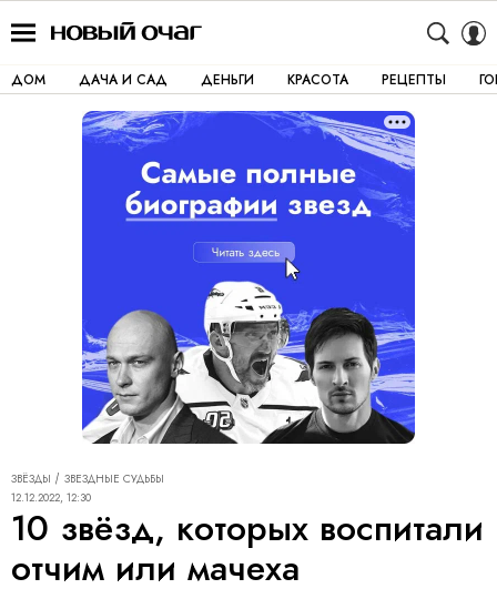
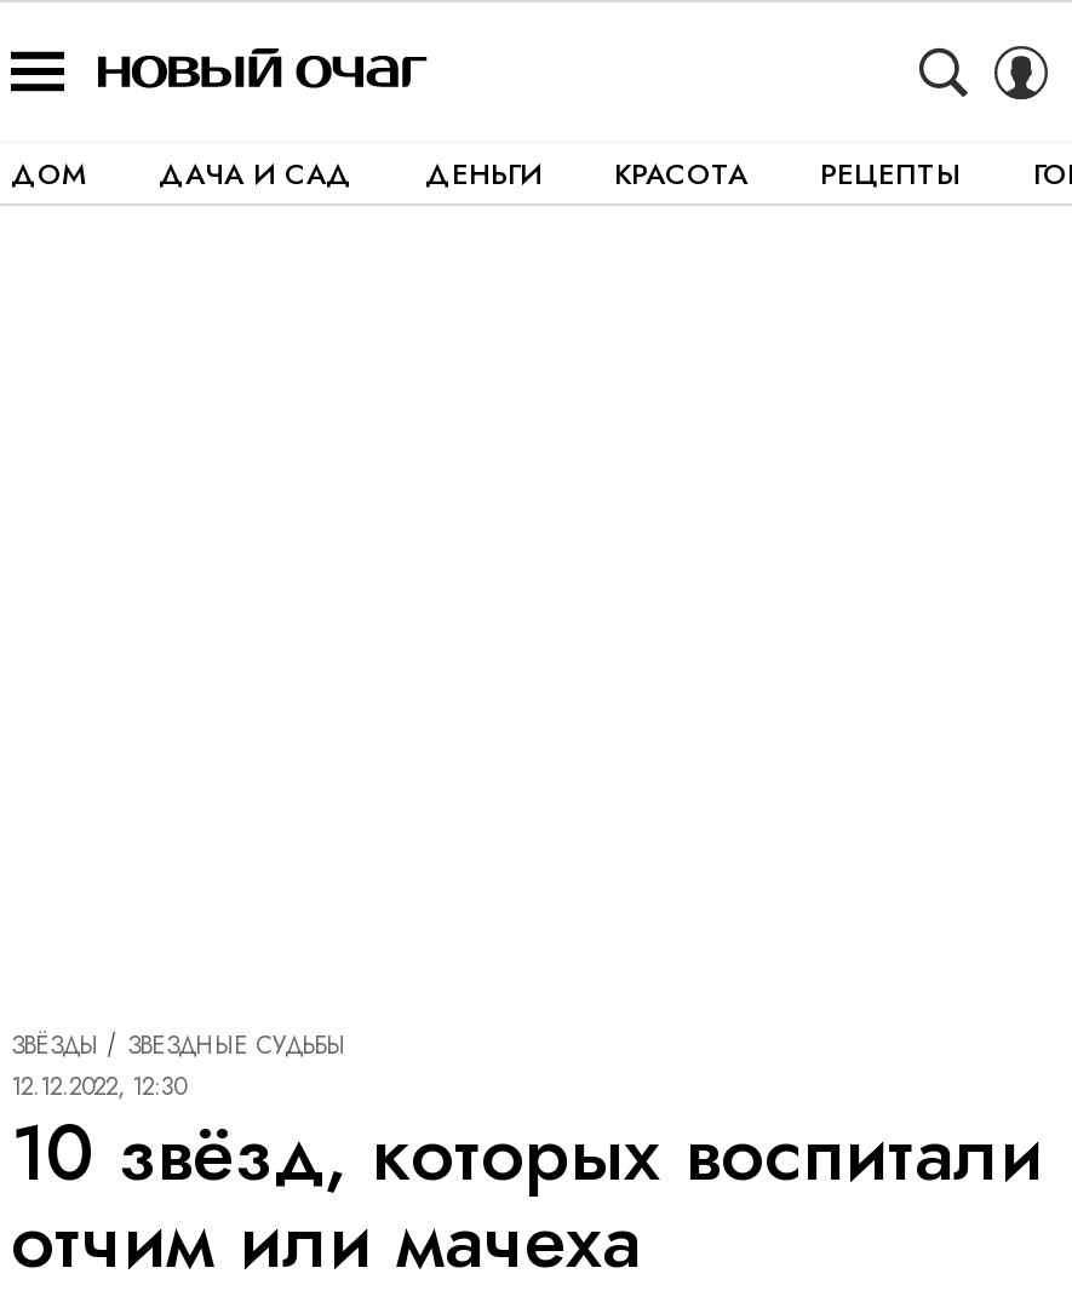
[81,110,416,445] [image] -> none

